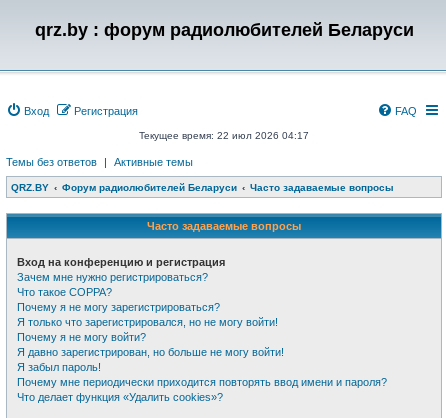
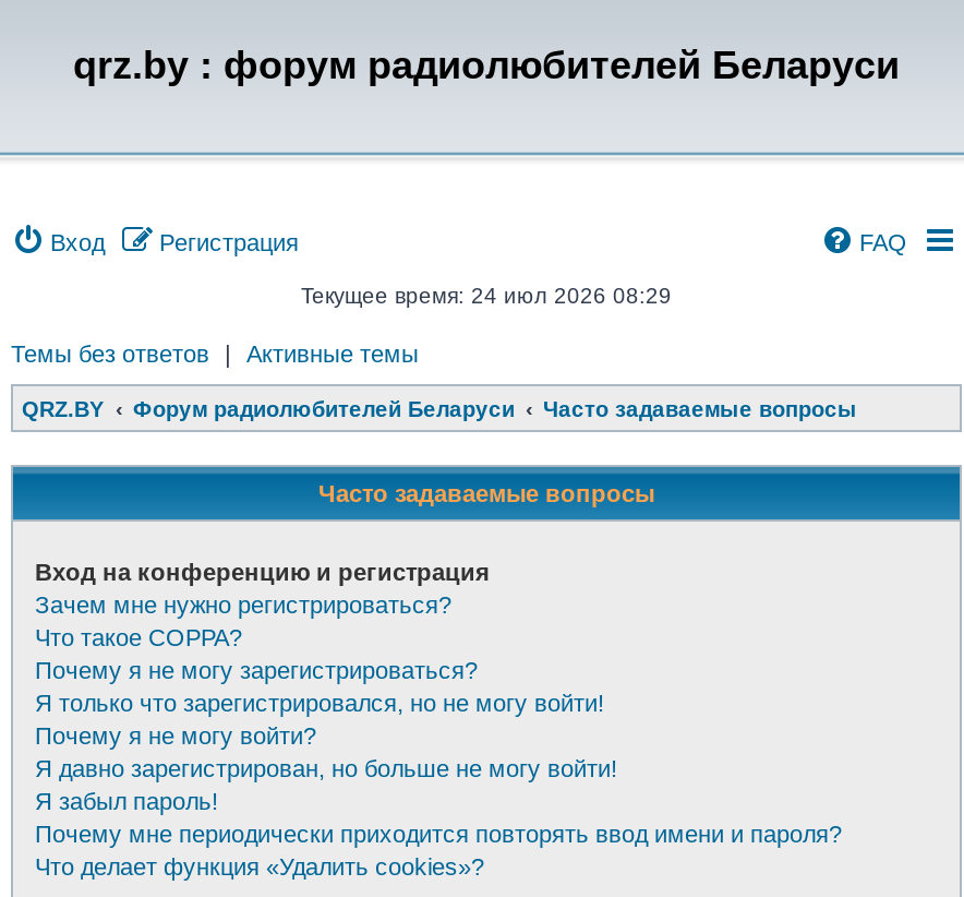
[139,130,309,141] Текущее время: 22 июл 2026 04:17 -> [301,284,672,308] Текущее время: 24 июл 2026 08:29

